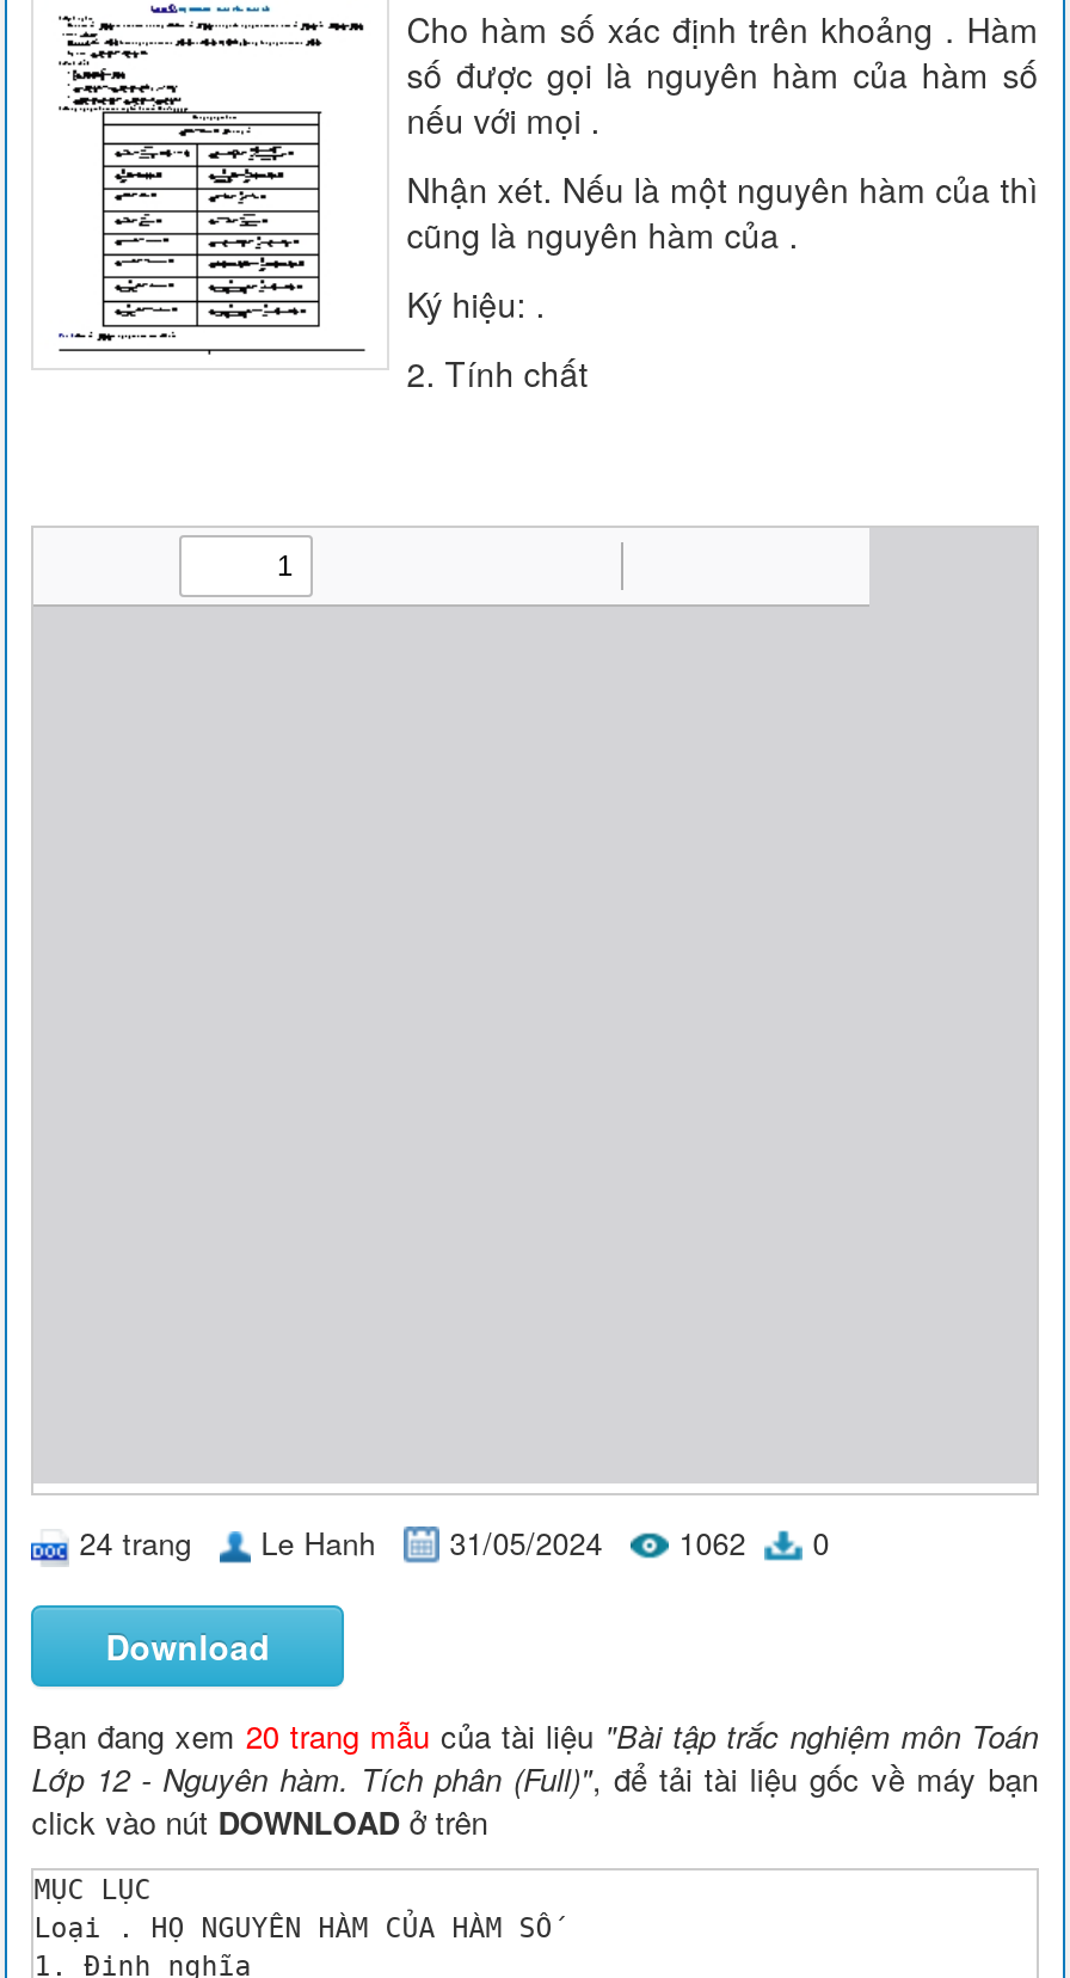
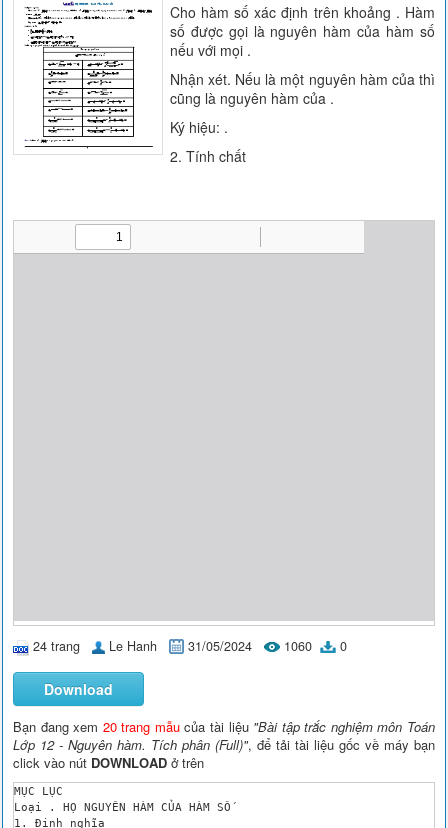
[79,1522,829,1565] 24 trang Le Hanh 31/05/2024 1062 0 -> [33,637,347,655] 24 trang Le Hanh 31/05/2024 1060 0

